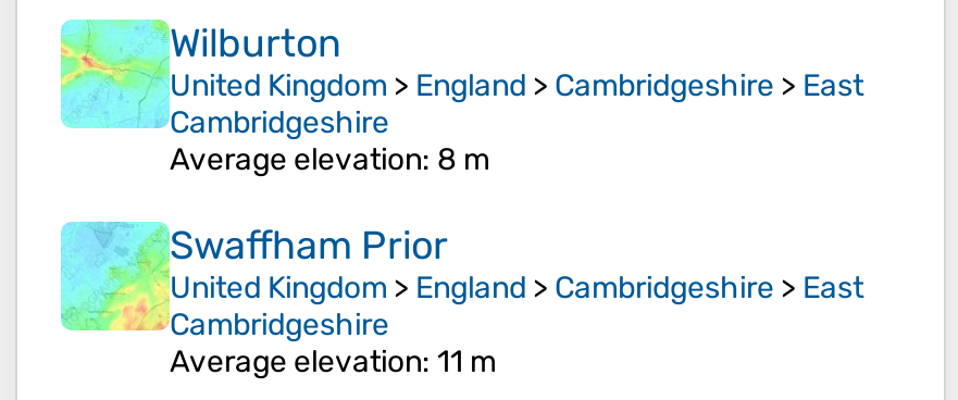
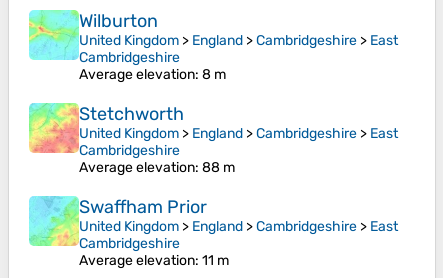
none -> [28,102,398,176] [image] | Stetchworth | United Kingdom > England > Cambridgeshire > East | Cambridgeshire | Average elevation: 88 m

